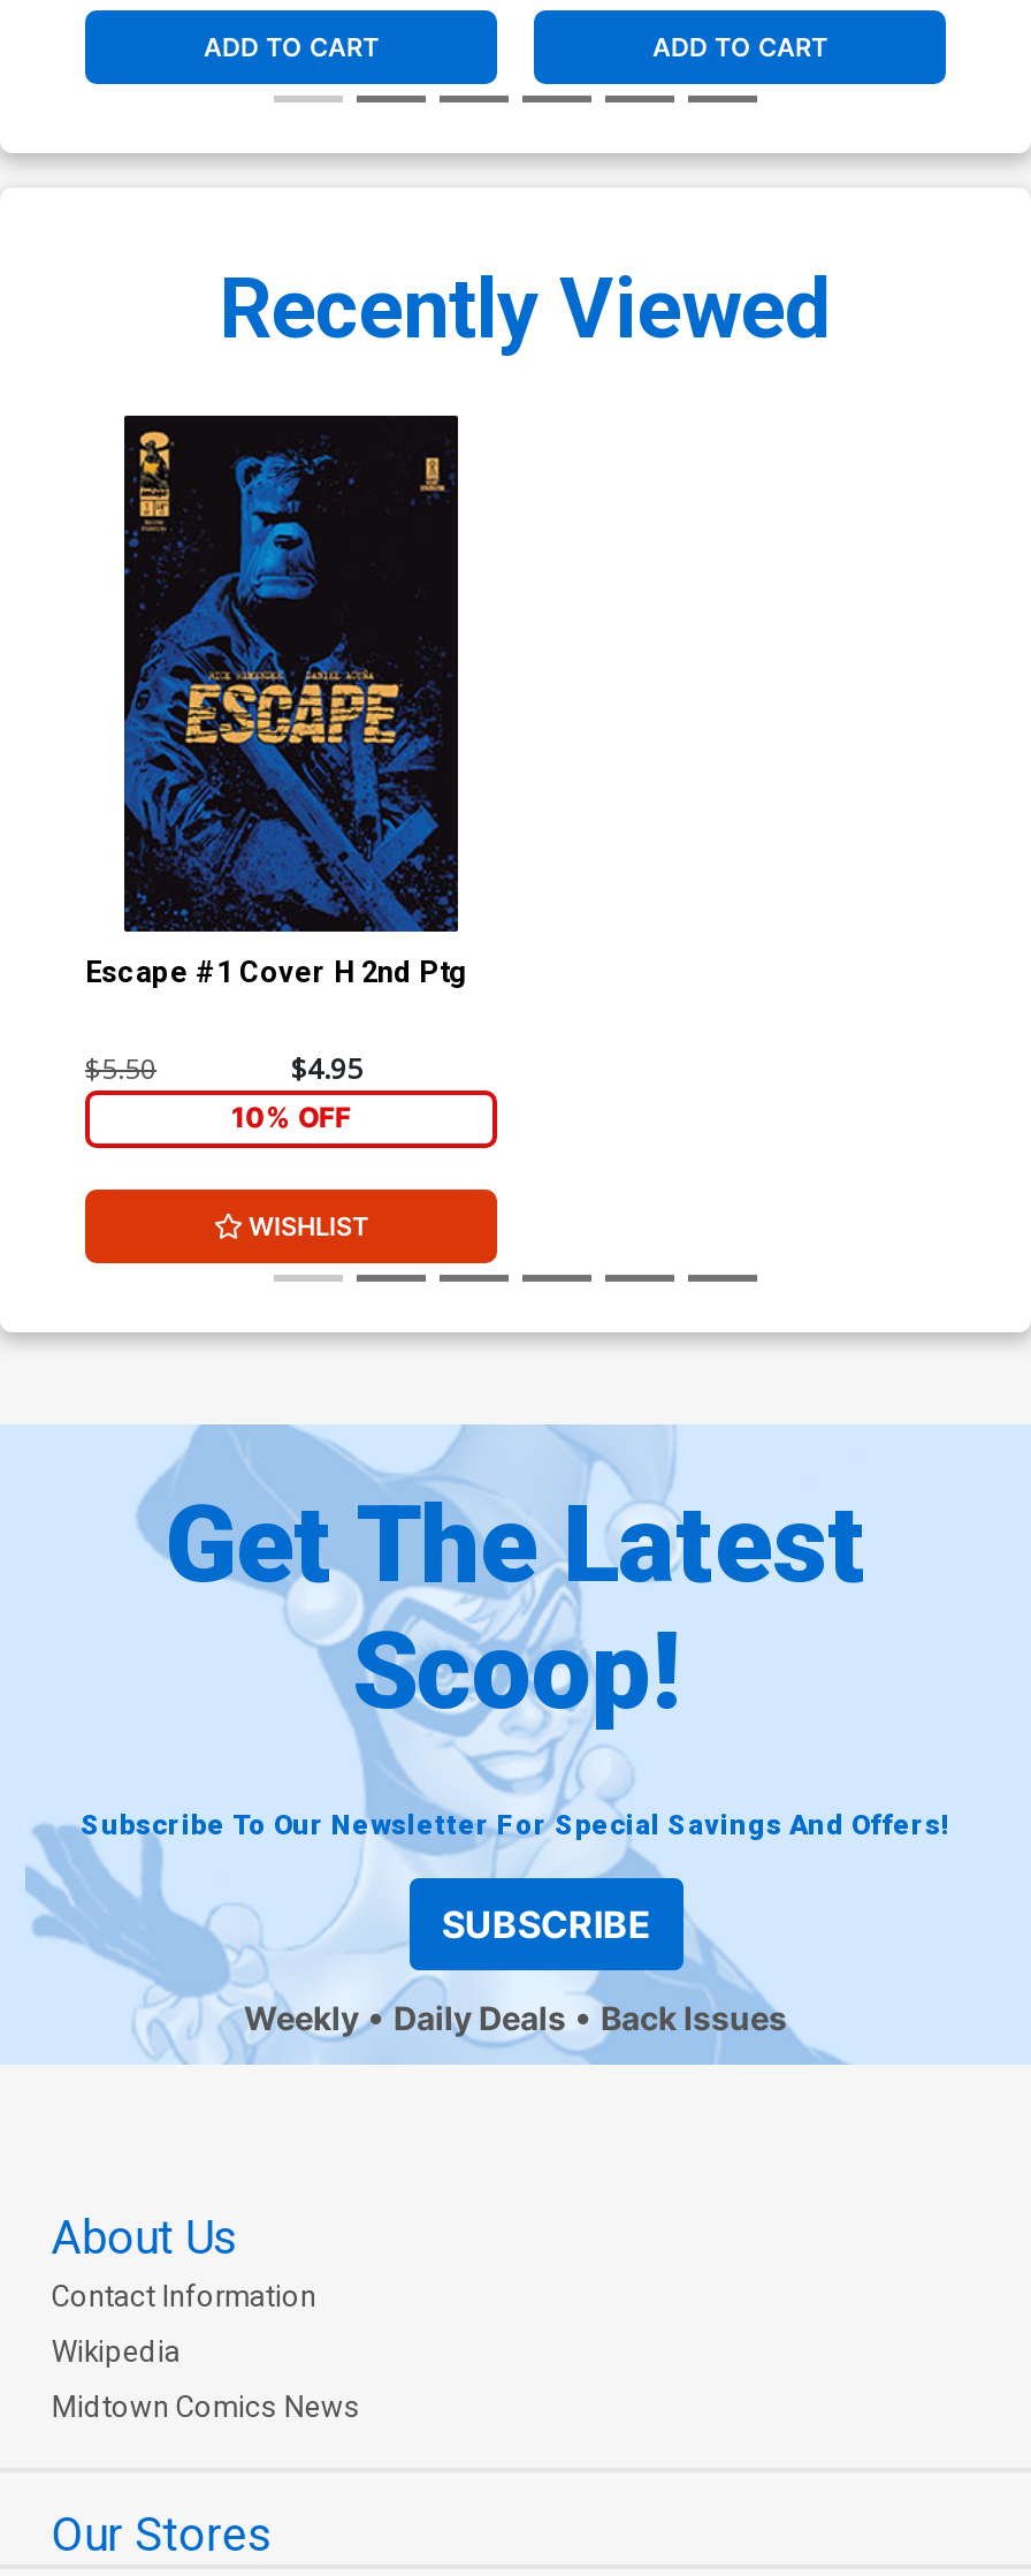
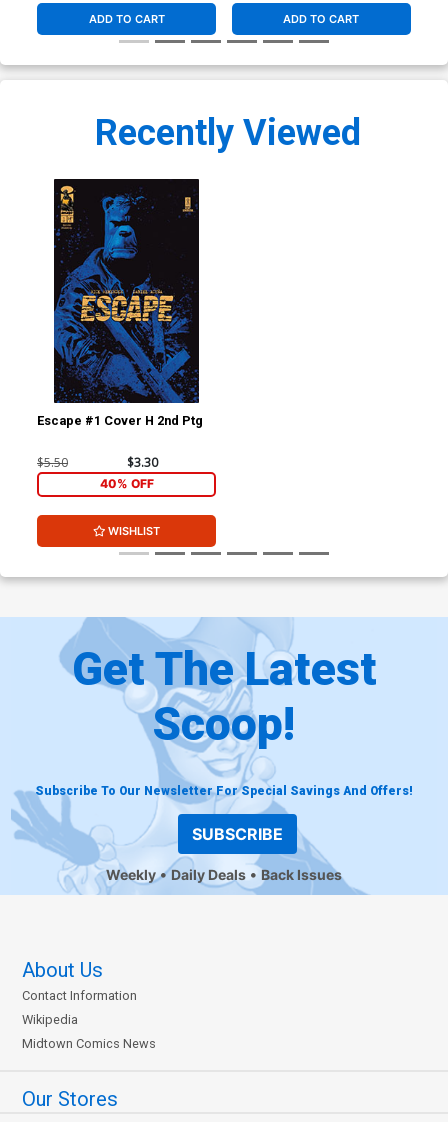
[291,1048,362,1087] $4.95 -> [126,454,157,471] $3.30
[231,1100,351,1135] 10% OFF -> [99,476,153,491] 40% OFF

